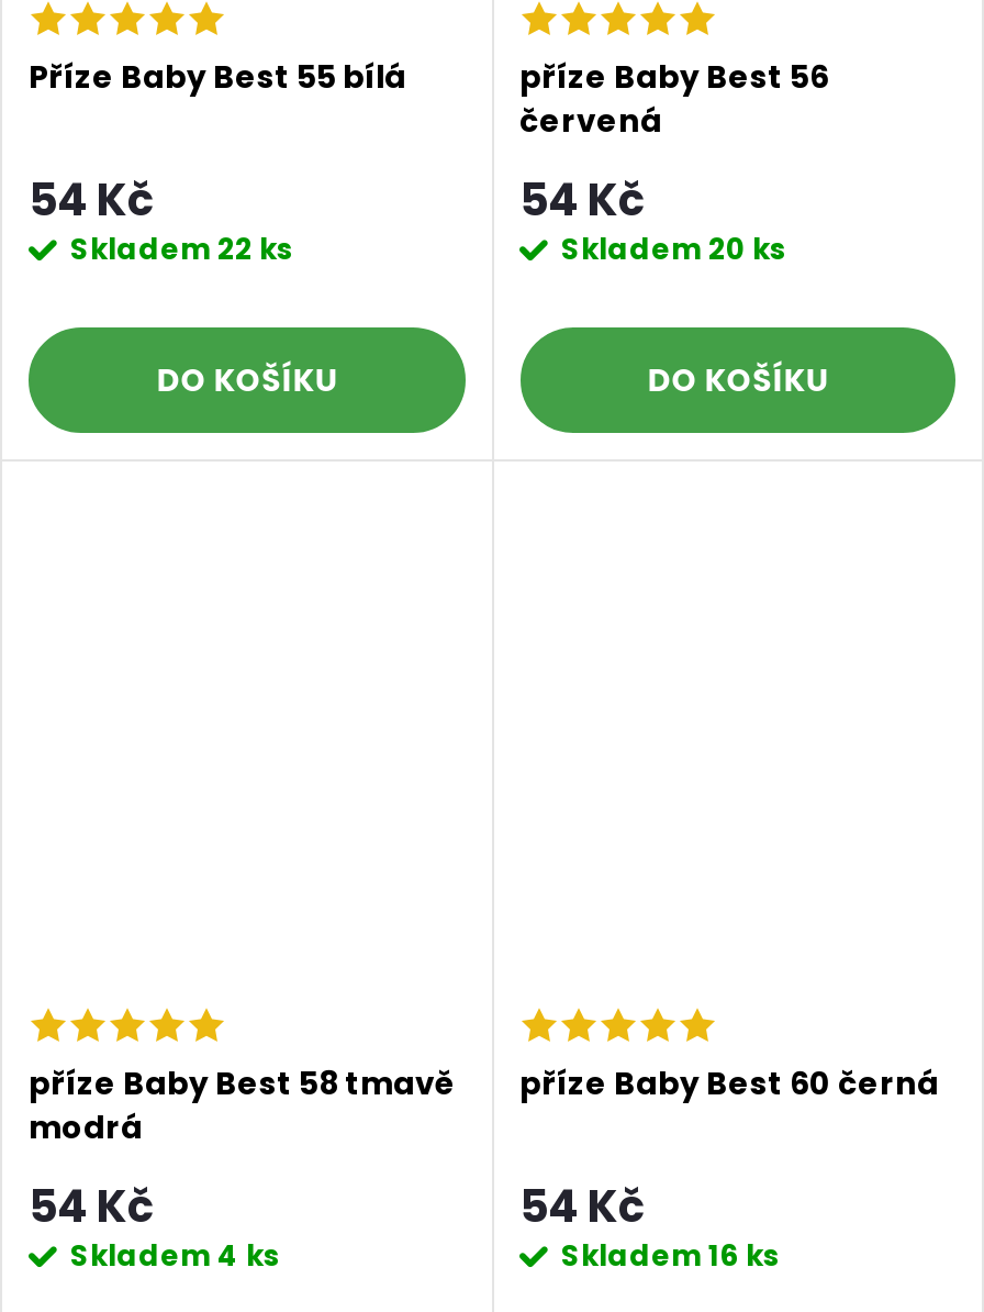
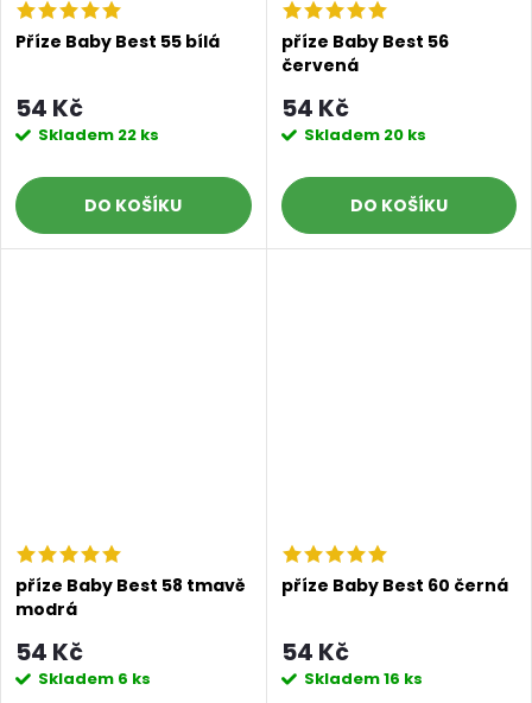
[70,1235,281,1277] Skladem 4 ks -> [38,667,151,690] Skladem 6 ks

